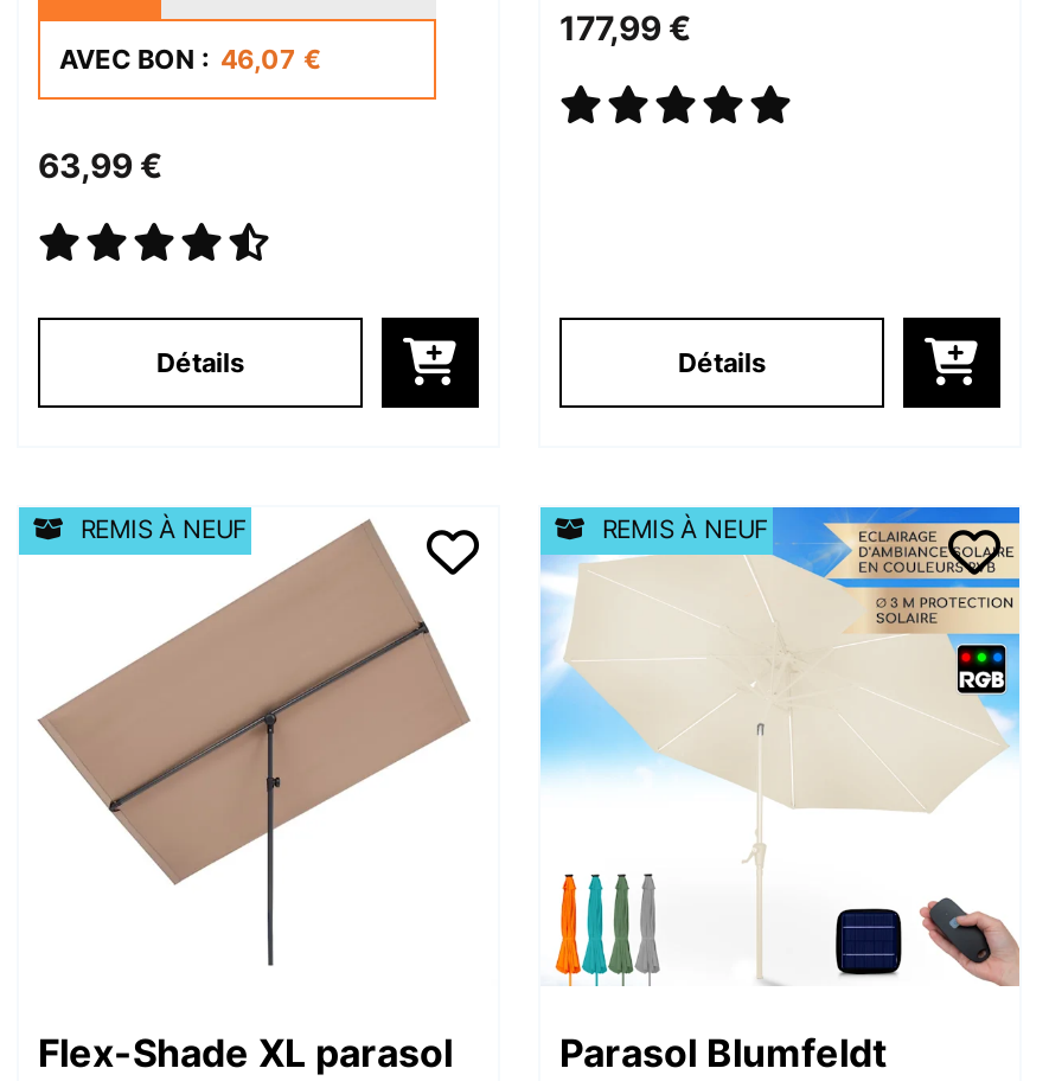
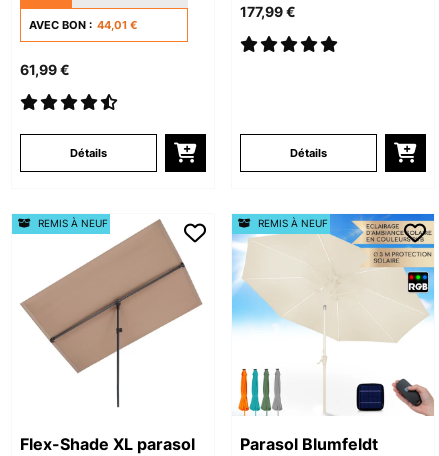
[59,43,322,76] AVEC BON : 46,07 € -> [29,18,138,32] AVEC BON : 44,01 €
[38,147,164,185] 63,99 € -> [20,62,70,78] 61,99 €

